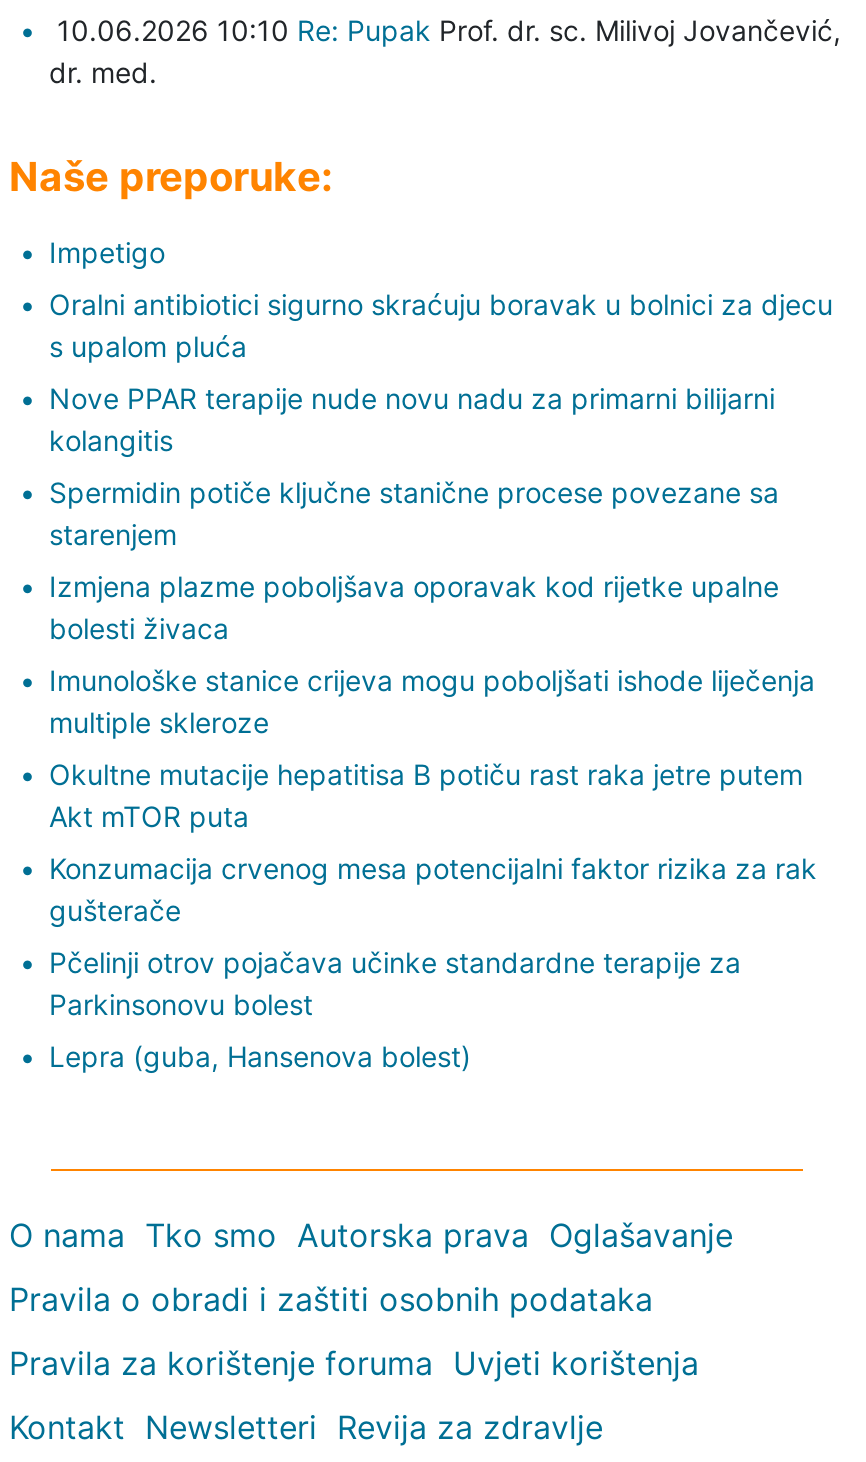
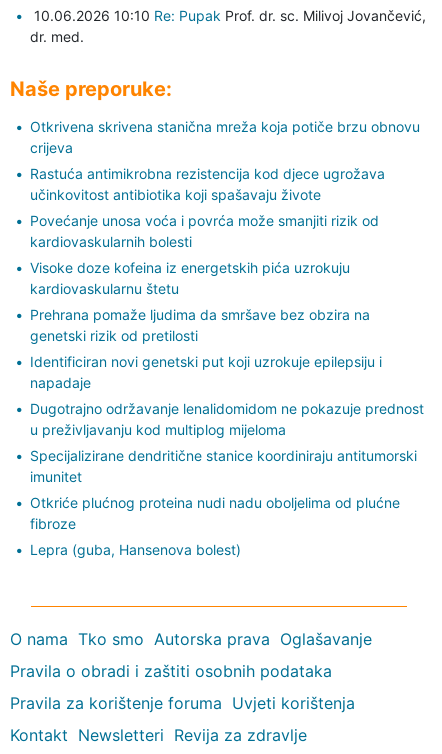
[49,235,165,269] Impetigo -> [30,118,420,156] Otkrivena skrivena stanična mreža koja potiče brzu obnovu | crijeva
[49,287,833,363] Oralni antibiotici sigurno skraćuju boravak u bolnici za djecu | s upalom pluća -> [30,165,385,203] Rastuća antimikrobna rezistencija kod djece ugrožava | učinkovitost antibiotika koji spašavaju živote
[49,381,775,457] Nove PPAR terapije nude novu nadu za primarni bilijarni | kolangitis -> [30,212,379,250] Povećanje unosa voća i povrća može smanjiti rizik od | kardiovaskularnih bolesti
[49,475,779,551] Spermidin potiče ključne stanične procese povezane sa | starenjem -> [30,259,350,297] Visoke doze kofeina iz energetskih pića uzrokuju | kardiovaskularnu štetu
[49,569,779,645] Izmjena plazme poboljšava oporavak kod rijetke upalne | bolesti živaca -> [30,306,370,344] Prehrana pomaže ljudima da smršave bez obzira na | genetski rizik od pretilosti
[49,663,815,739] Imunološke stanice crijeva mogu poboljšati ishode liječenja | multiple skleroze -> [30,353,382,391] Identificiran novi genetski put koji uzrokuje epilepsiju i | napadaje
[49,757,803,833] Okultne mutacije hepatitisa B potiču rast raka jetre putem | Akt mTOR puta -> [30,400,424,438] Dugotrajno održavanje lenalidomidom ne pokazuje prednost | u preživljavanju kod multiplog mijeloma
[49,851,817,927] Konzumacija crvenog mesa potencijalni faktor rizika za rak | gušterače -> [30,447,417,485] Specijalizirane dendritične stanice koordiniraju antitumorski | imunitet
[49,945,741,1021] Pčelinji otrov pojačava učinke standardne terapije za | Parkinsonovu bolest -> [30,494,400,532] Otkriće plućnog proteina nudi nadu oboljelima od plućne | fibroze

